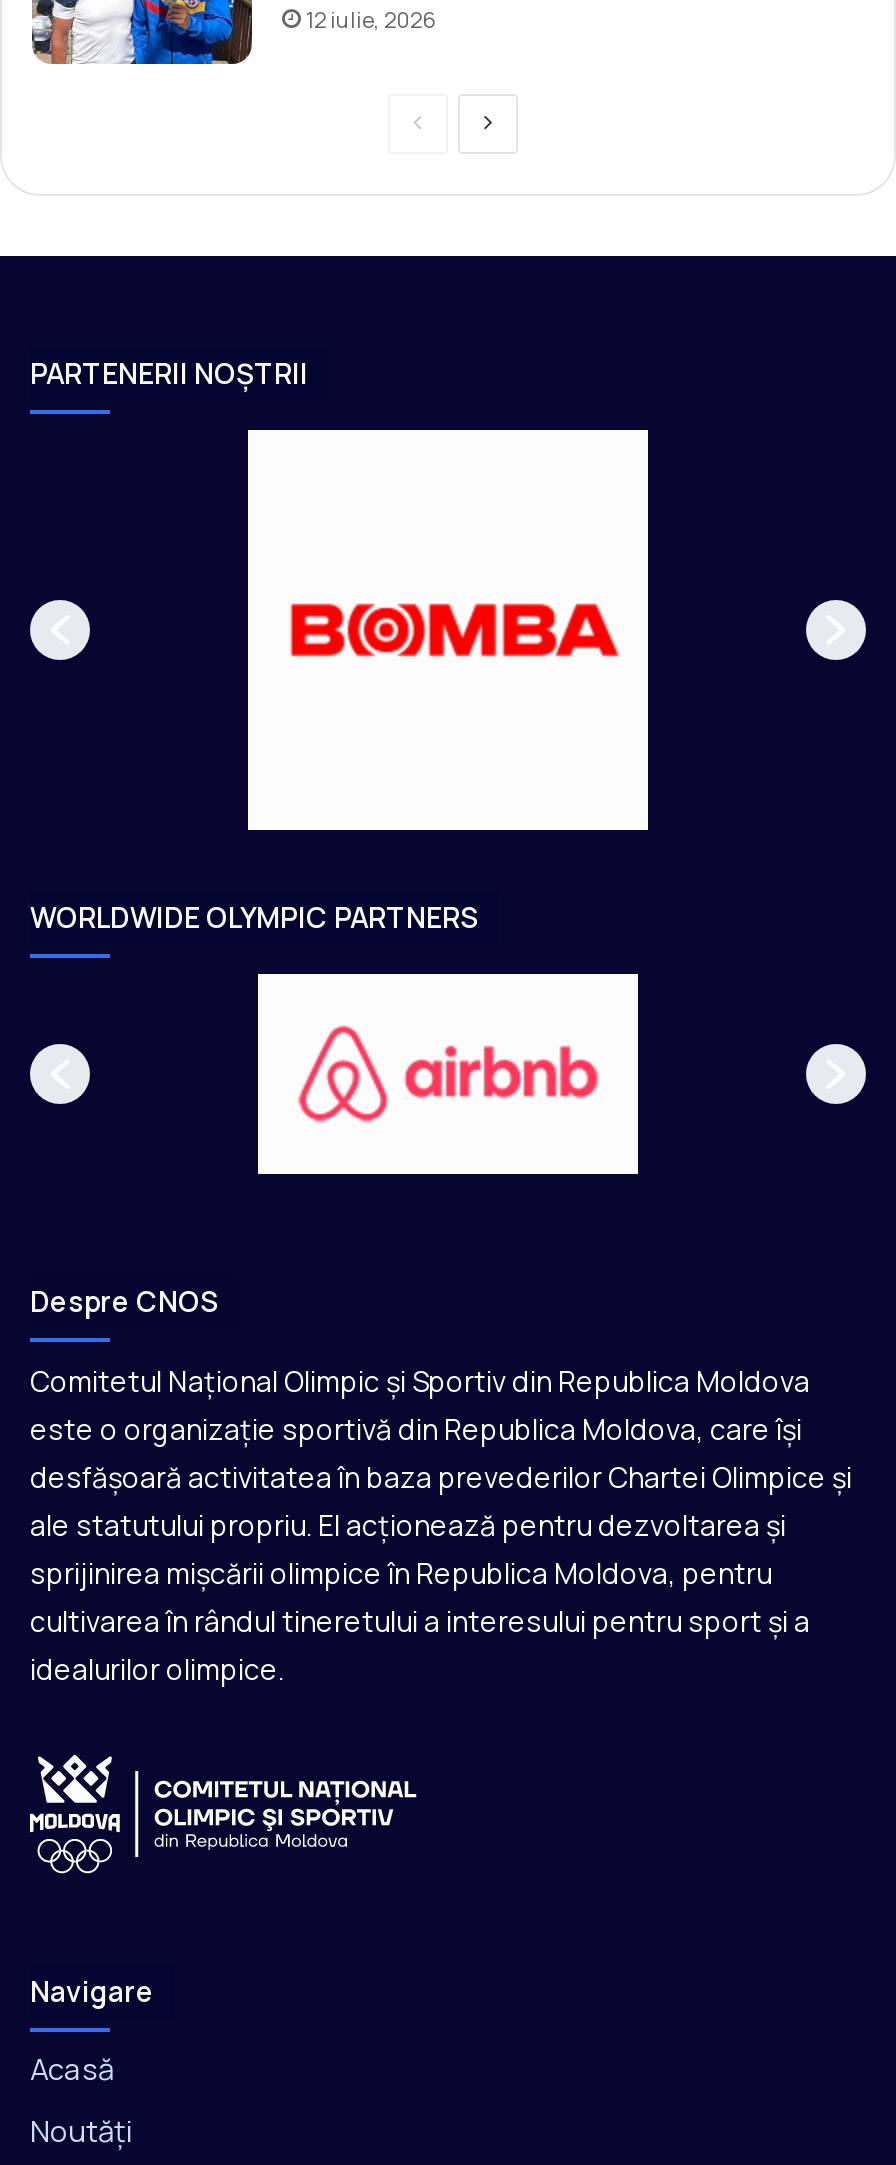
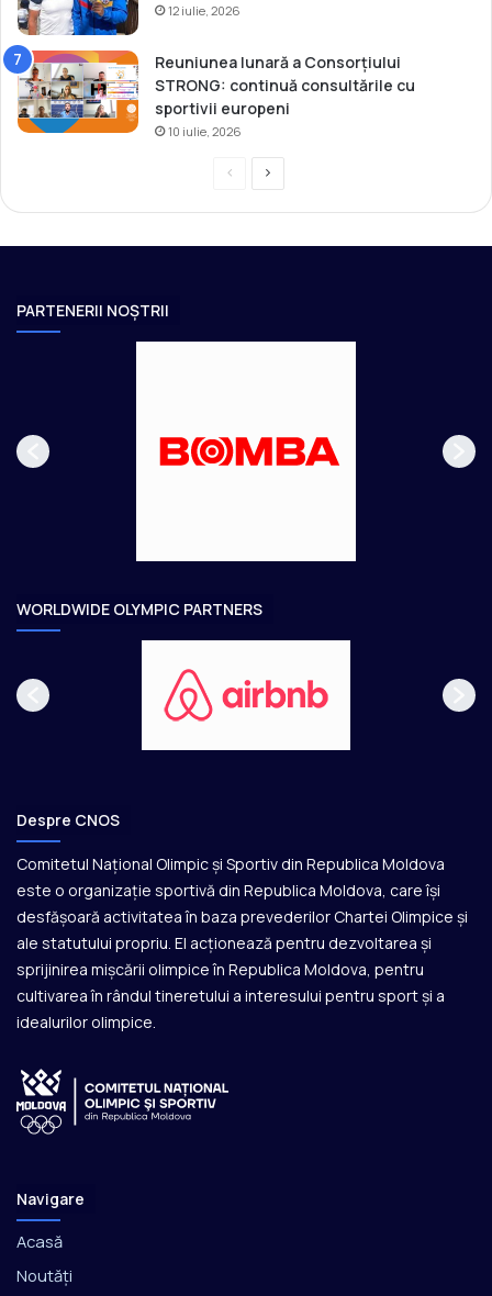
none -> [3,44,415,140] [image] | Reuniunea lunară a Consorțiului | STRONG: continuă consultările cu | sportivii europeni | 10 iulie, 2026

